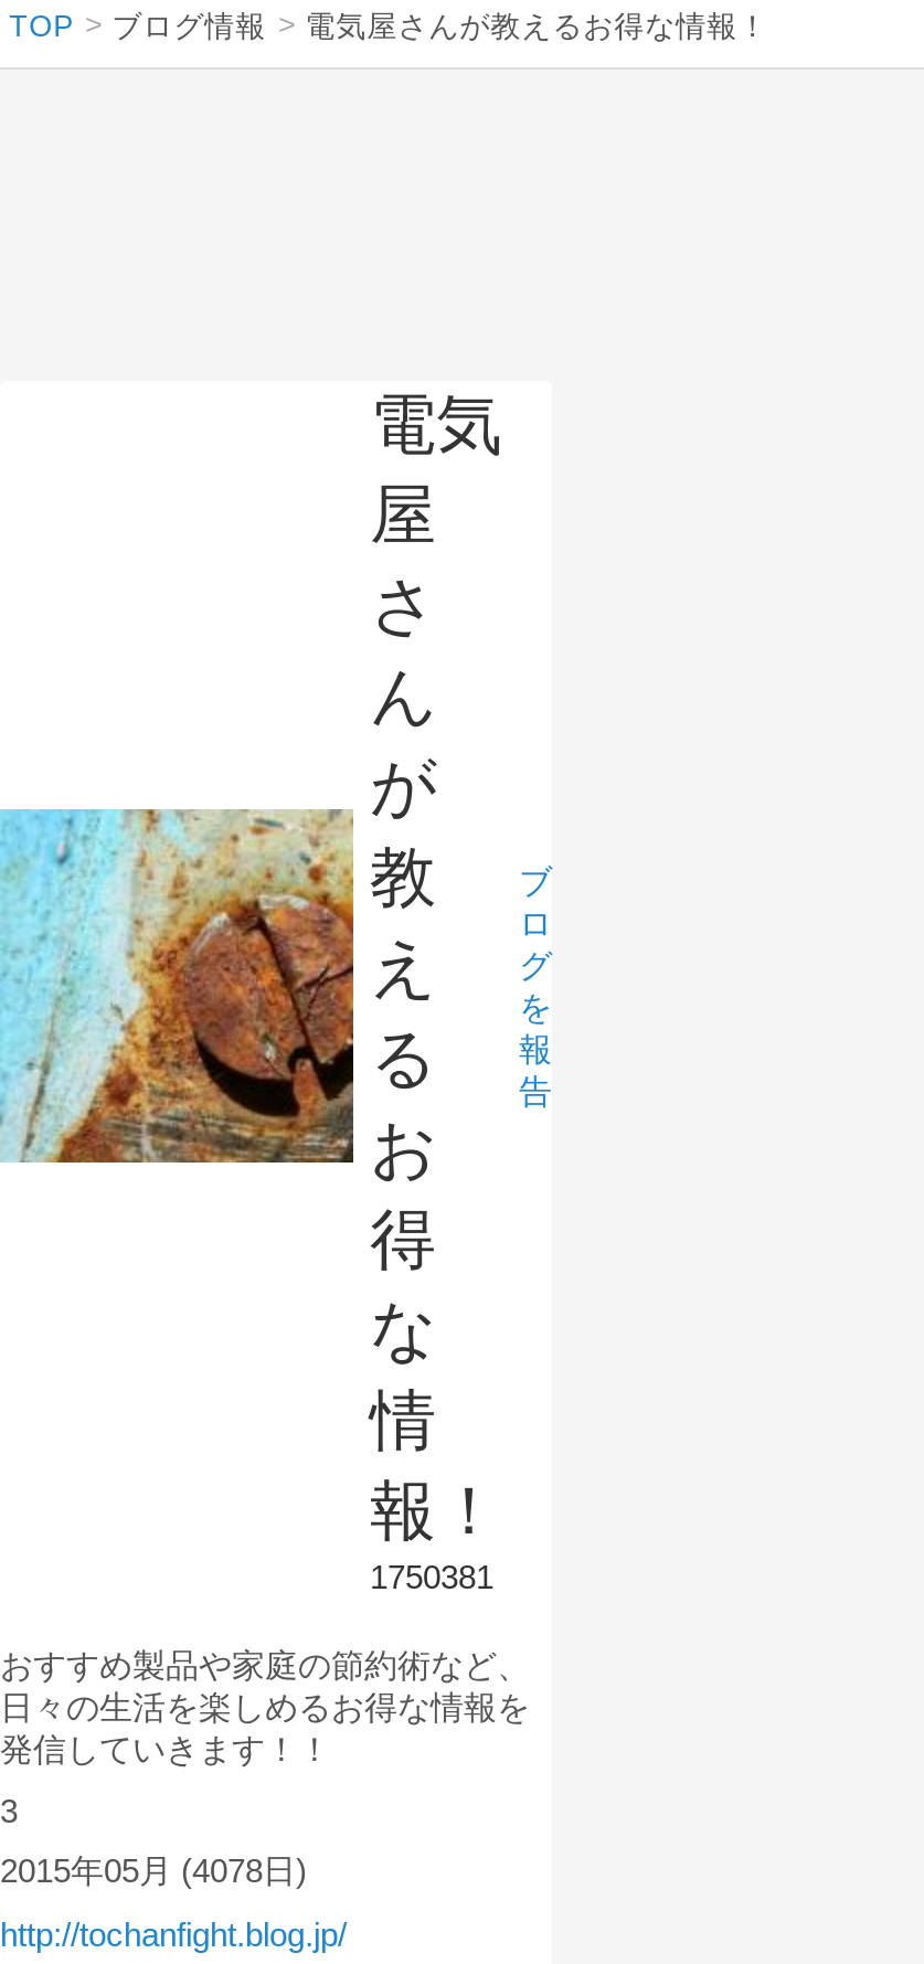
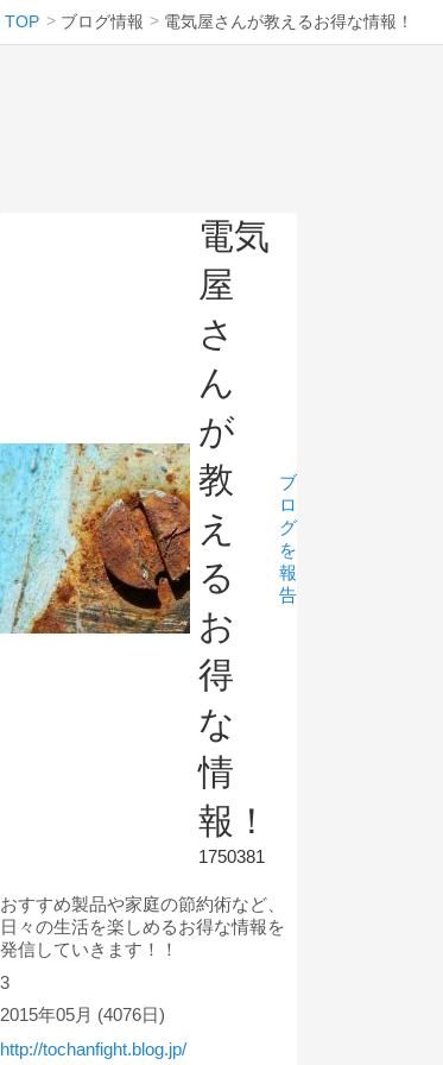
[0,1852,307,1889] 2015年05月 (4078日) -> [0,1005,165,1025] 2015年05月 (4076日)

